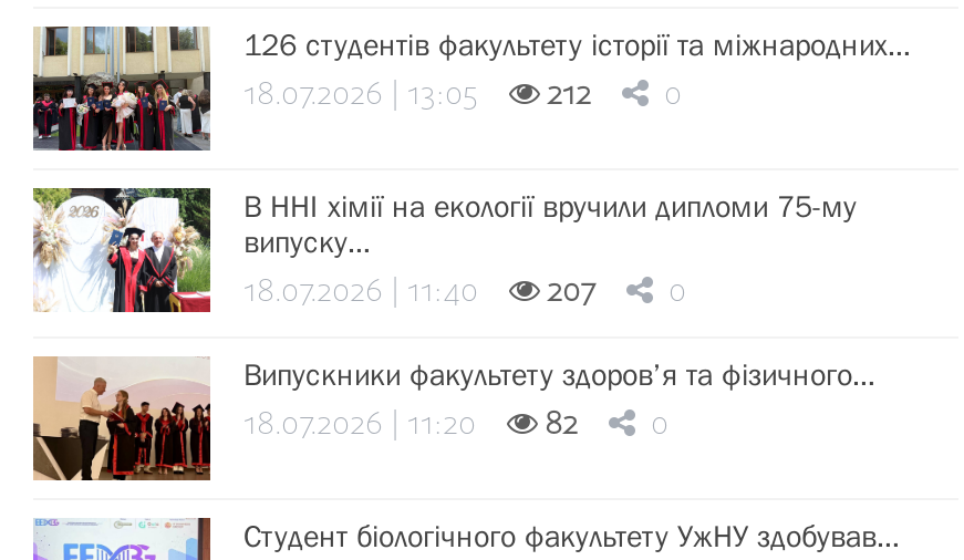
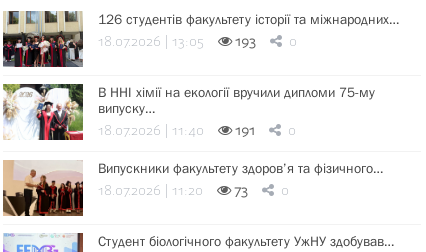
[547,73,591,120] 212 -> [235,32,256,53] 193
[547,270,595,317] 207 -> [235,121,255,142] 191
[545,403,578,449] 82 -> [234,181,248,202] 73

